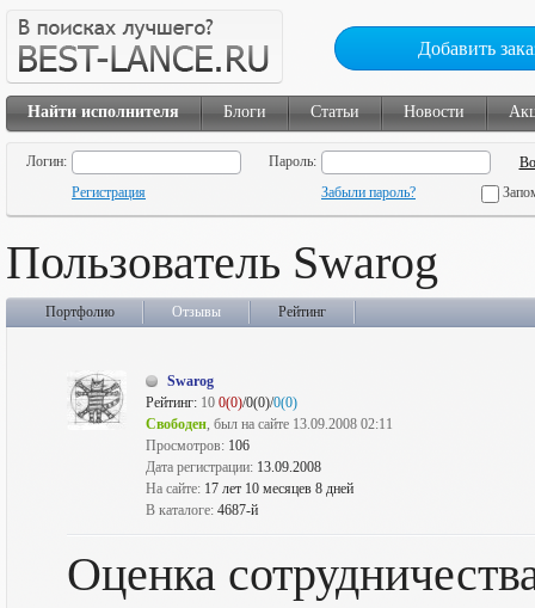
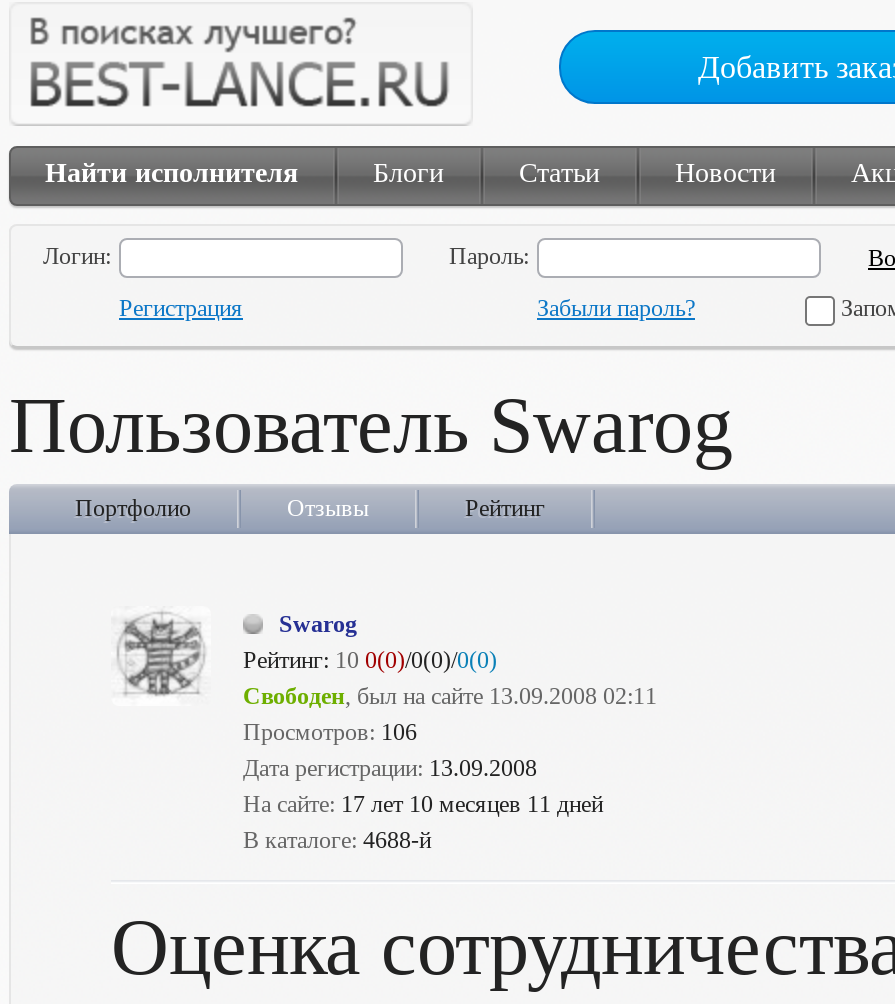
[146,480,353,497] На сайте: 17 лет 10 месяцев 8 дней -> [243,790,603,818] На сайте: 17 лет 10 месяцев 11 дней
[146,502,258,518] В каталоге: 4687-й -> [243,826,431,854] В каталоге: 4688-й

